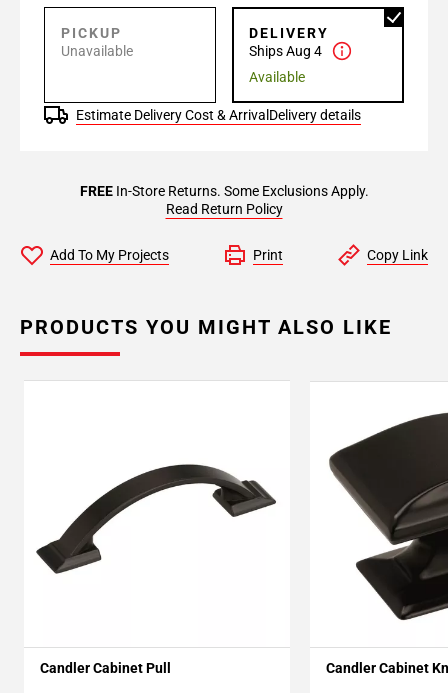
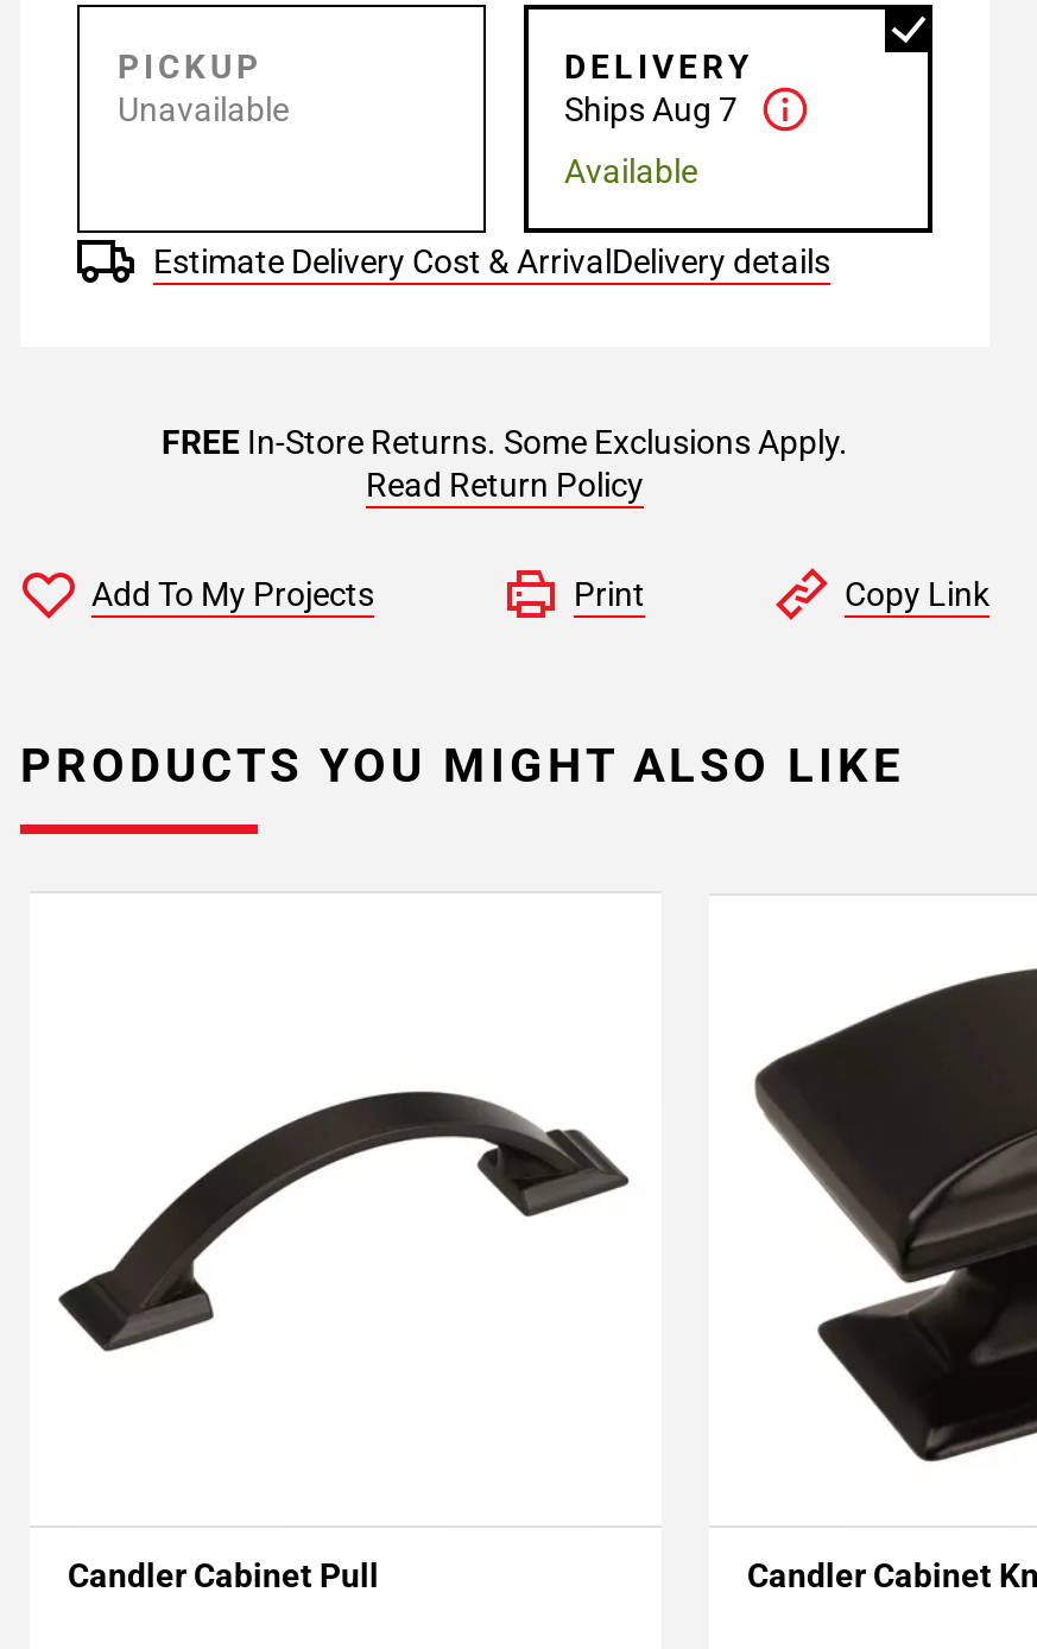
[249,43,322,59] Ships Aug 4 -> [564,90,738,128] Ships Aug 7

